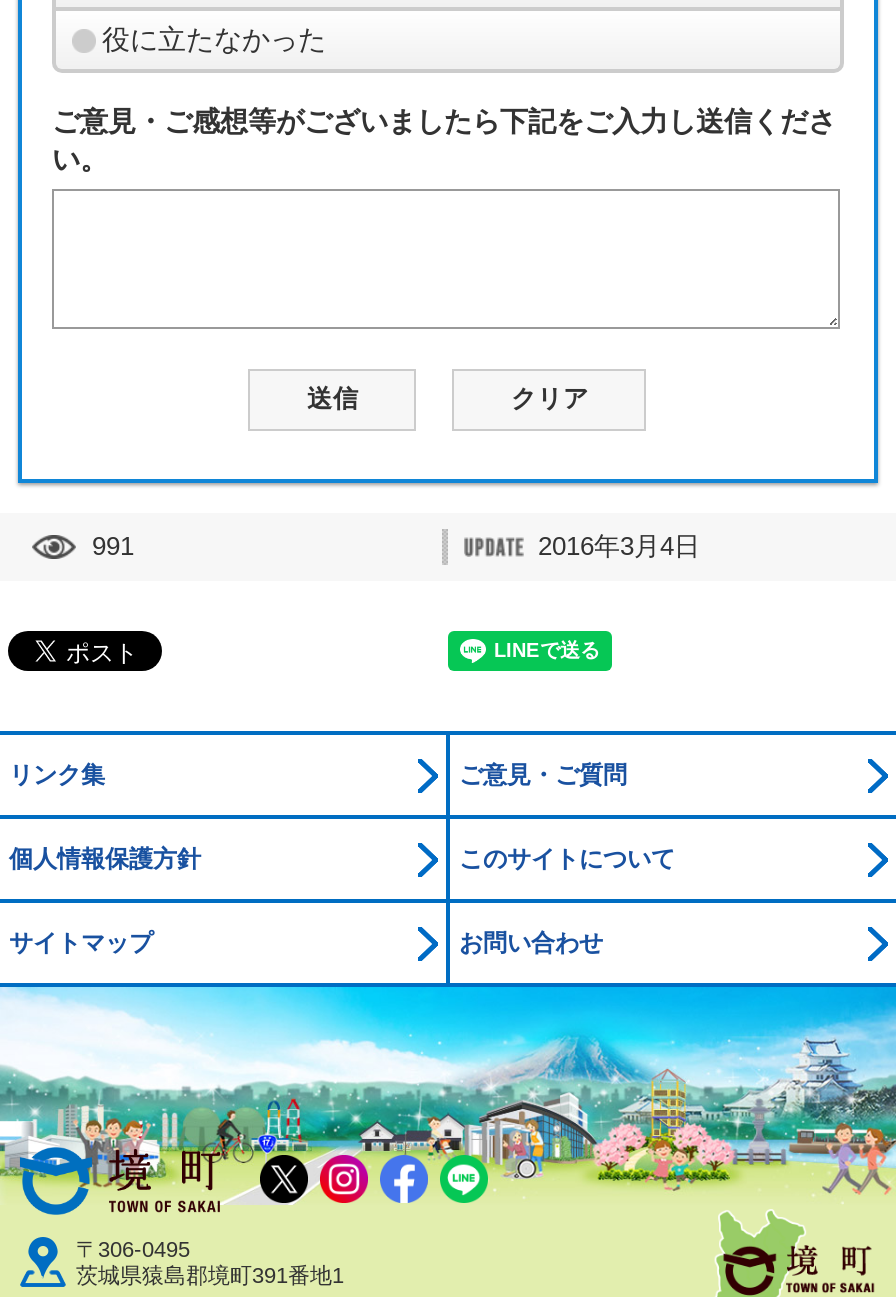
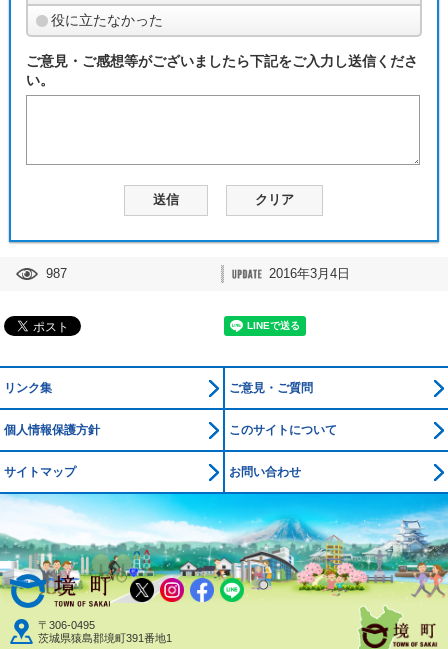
[92,531,134,561] 991 -> [46,266,67,281] 987

